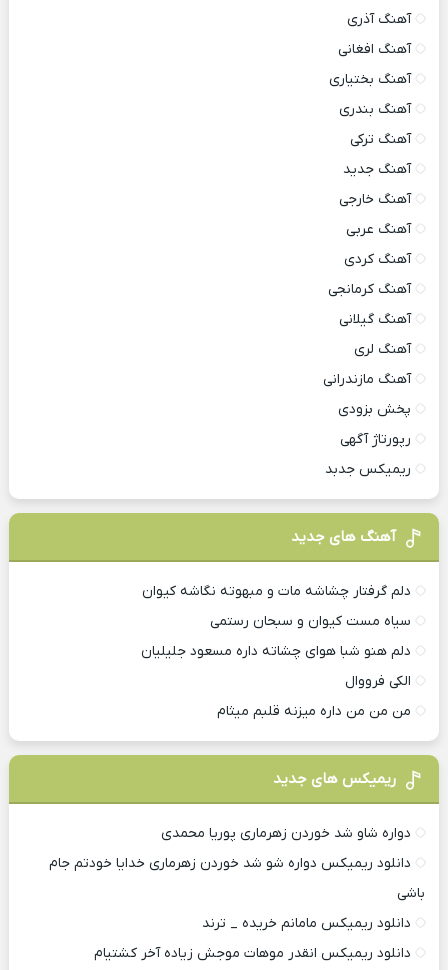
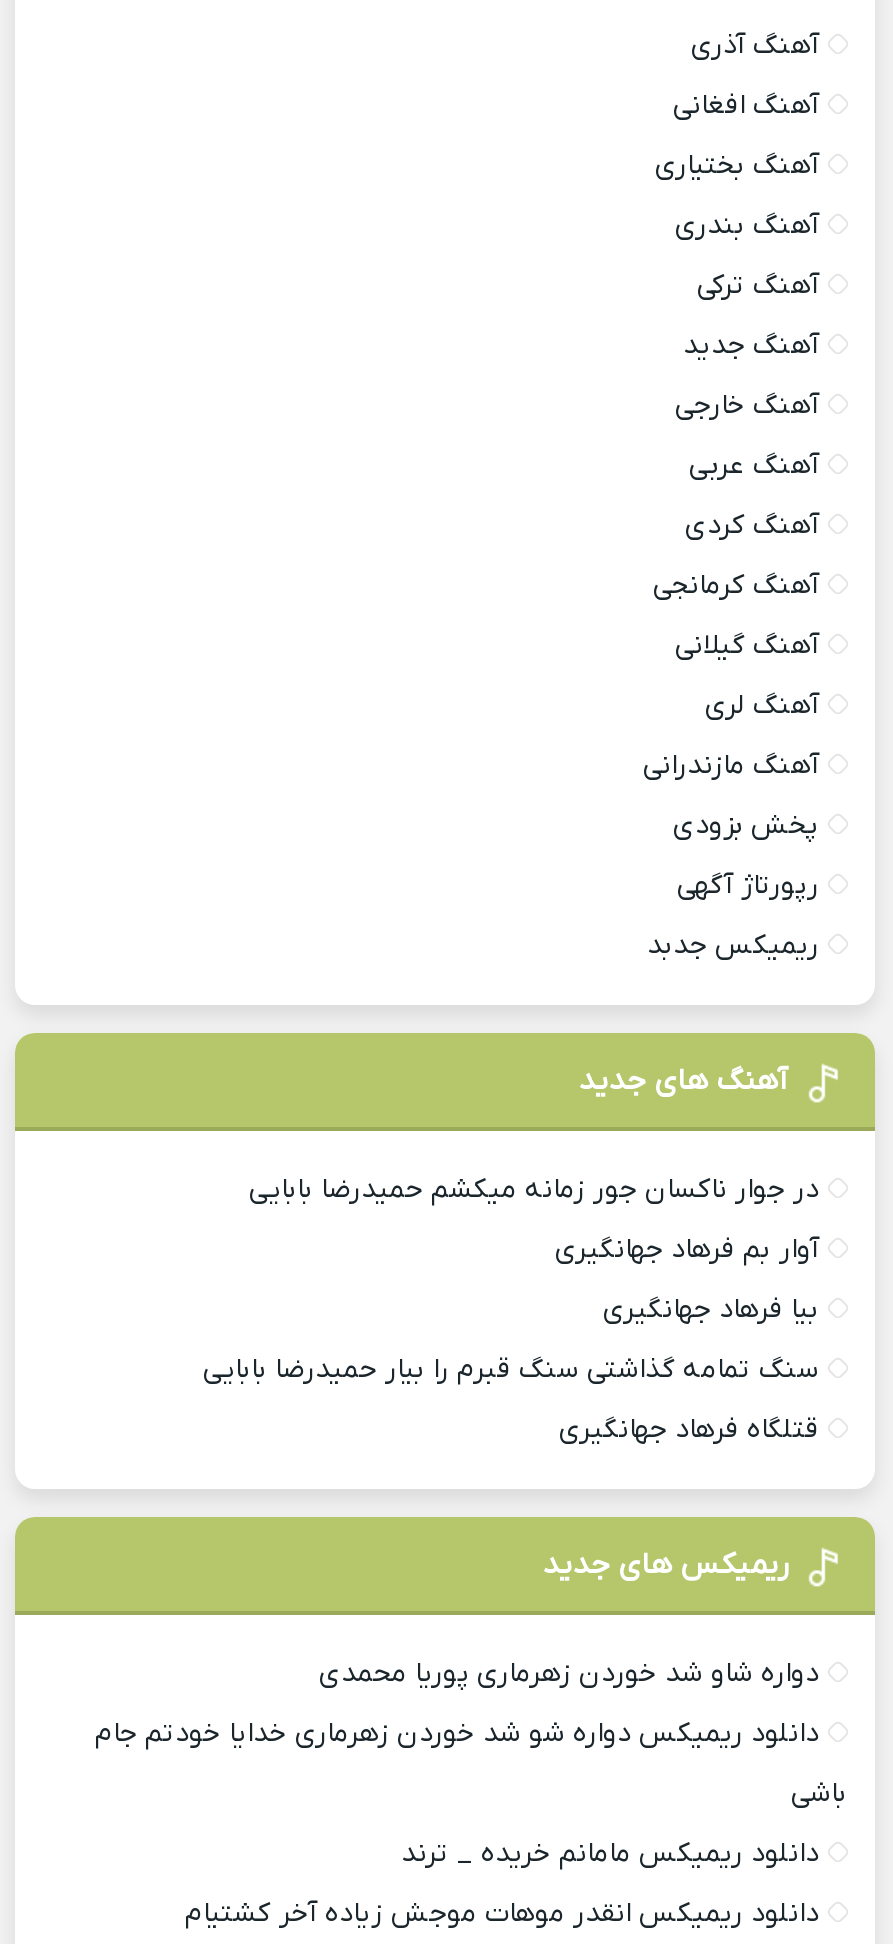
[142,582,411,601] دلم گرفتار چشاشه مات و مبهوته نگاشه کیوان -> [249,1171,819,1209] در جوار ناکسان جور زمانه میکشم حمیدرضا بابایی
[210,612,411,631] سیاه مست کیوان و سبحان رستمی -> [555,1231,819,1269] آوار بم فرهاد جهانگیری
[141,642,411,661] دلم هنو شبا هوای چشاته داره مسعود جلیلیان -> [603,1291,819,1329] بیا فرهاد جهانگیری
[345,672,411,691] الکی فرووال -> [203,1351,819,1389] سنگ تمامه گذاشتی سنگ قبرم را بیار حمیدرضا بابایی
[217,702,411,721] من من من داره میزنه قلبم میثام -> [559,1411,819,1449] قتلگاه فرهاد جهانگیری

